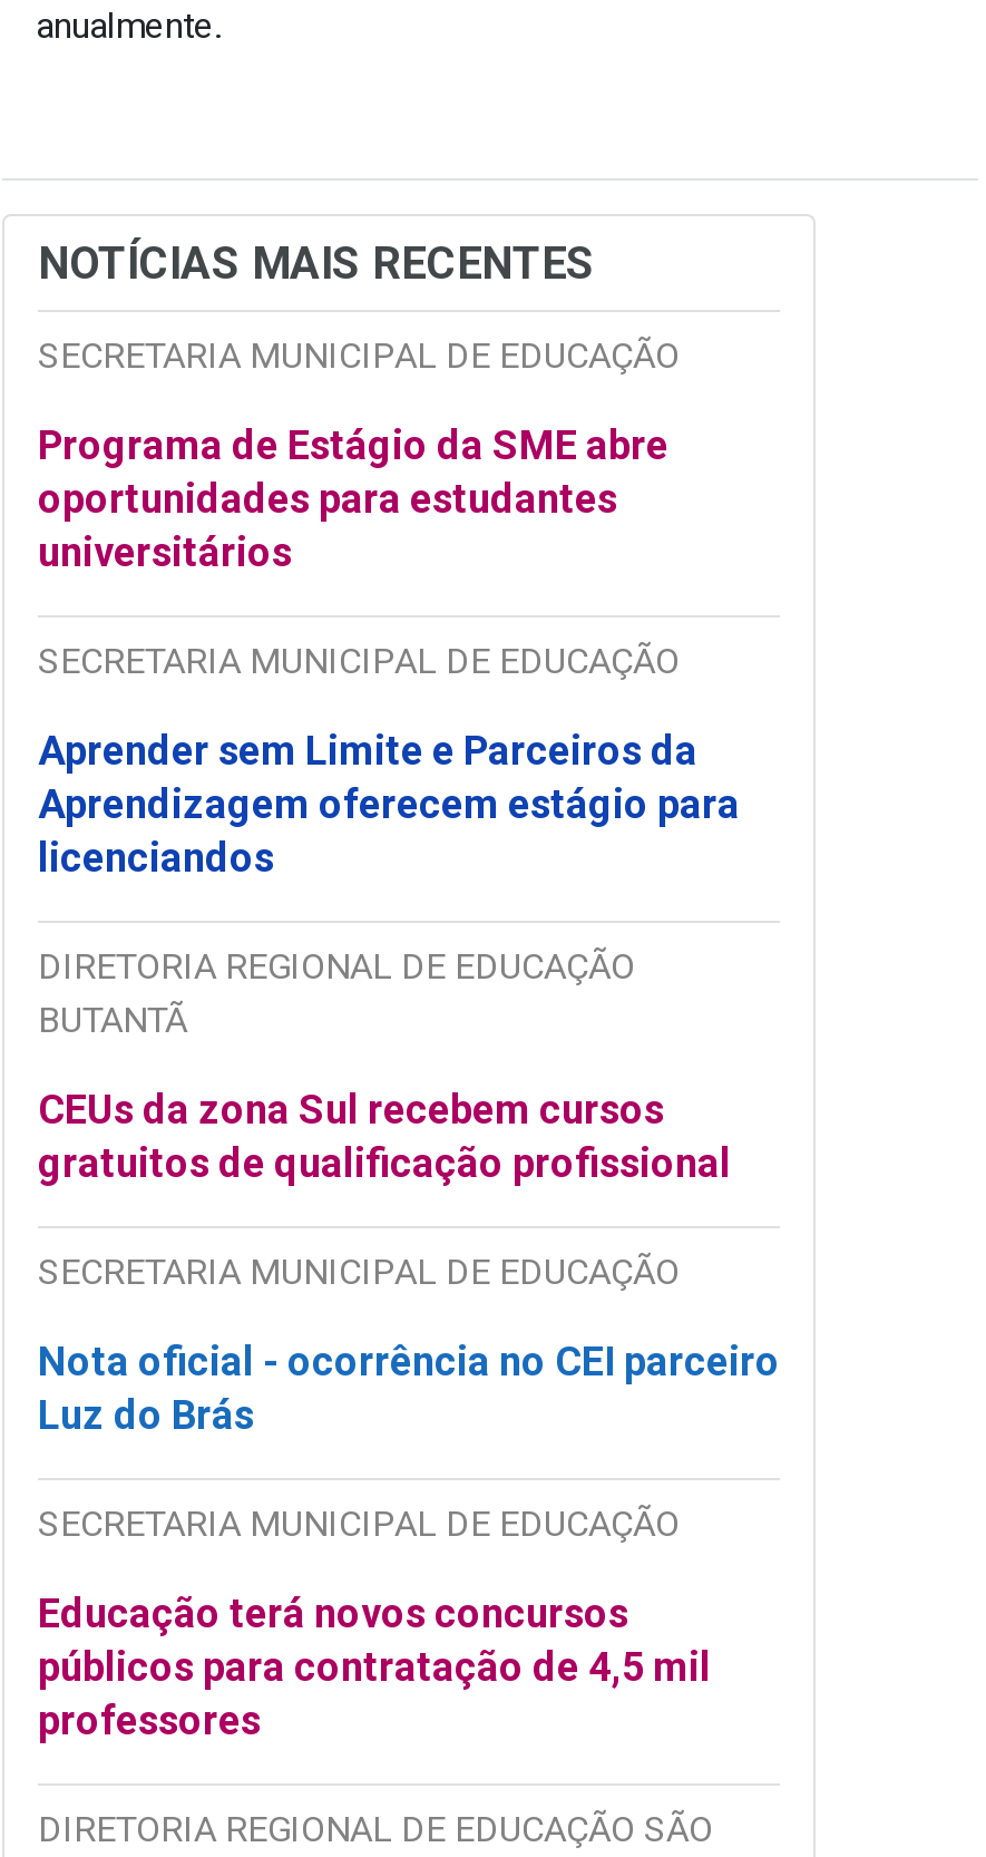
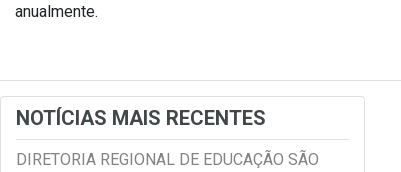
[38,335,780,1744] SECRETARIA MUNICIPAL DE EDUCAÇÃO | Programa de Estágio da SME abre | oportunidades para estudantes | universitários | SECRETARIA MUNICIPAL DE EDUCAÇÃO | Aprender sem Limite e Parceiros da | Aprendizagem oferecem estágio para | licenciandos | DIRETORIA REGIONAL DE EDUCAÇÃO | BUTANTÃ | CEUs da zona Sul recebem cursos | gratuitos de qualificação profissional | SECRETARIA MUNICIPAL DE EDUCAÇÃO | Nota oficial - ocorrência no CEI parceiro | Luz do Brás | SECRETARIA MUNICIPAL DE EDUCAÇÃO | Educação terá novos concursos | públicos para contratação de 4,5 mil | professores -> none

